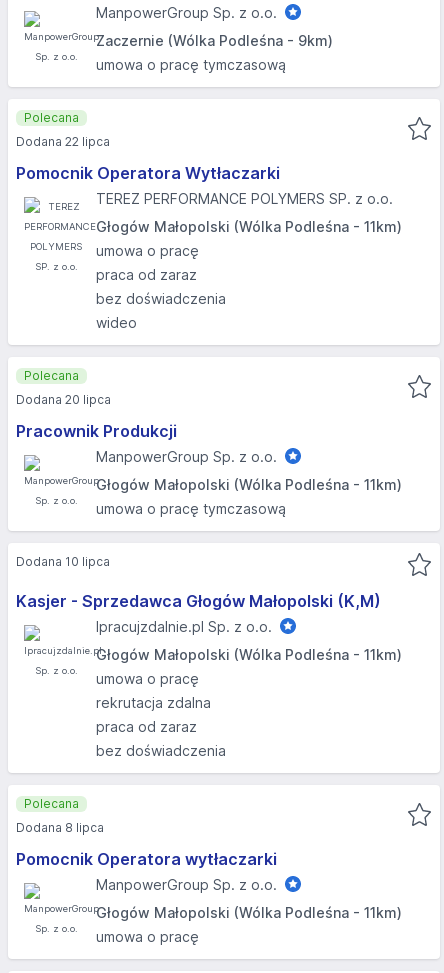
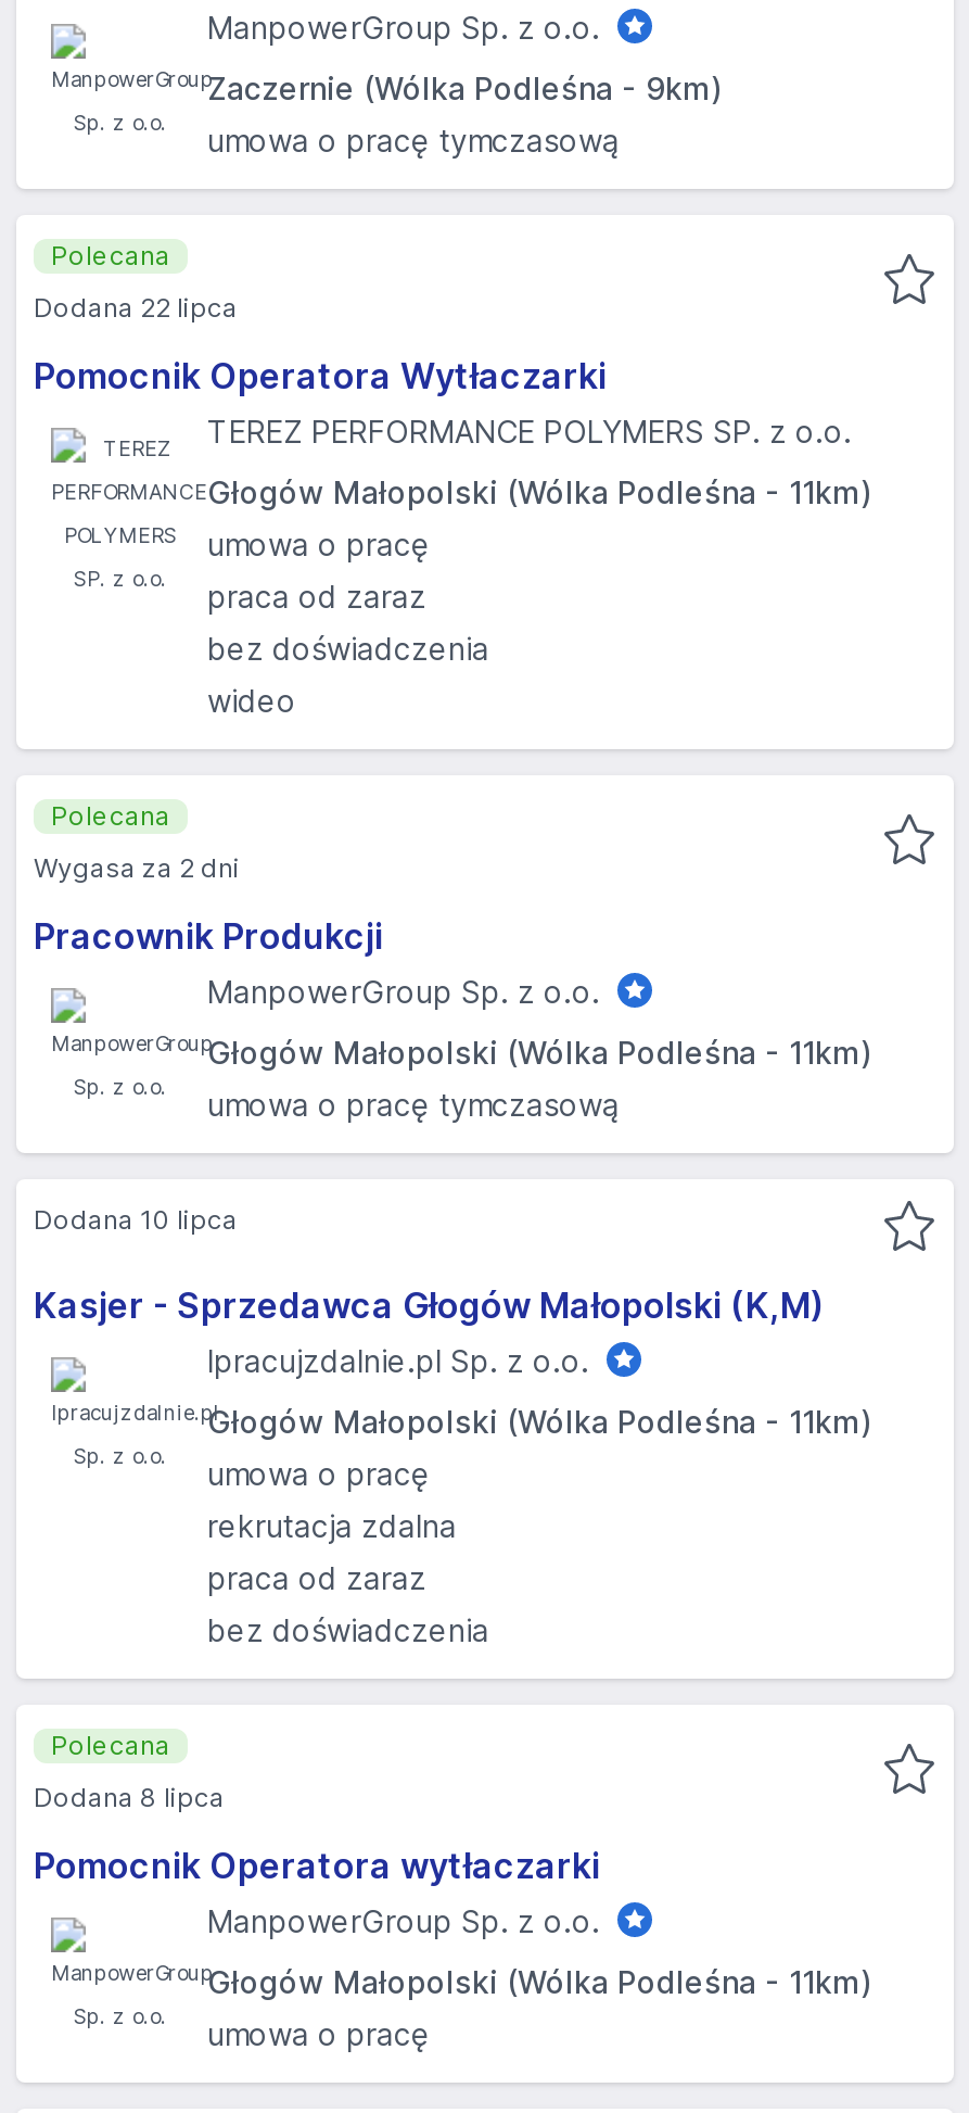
[16,392,111,407] Dodana 20 lipca -> [34,851,240,884] Wygasa za 2 dni

